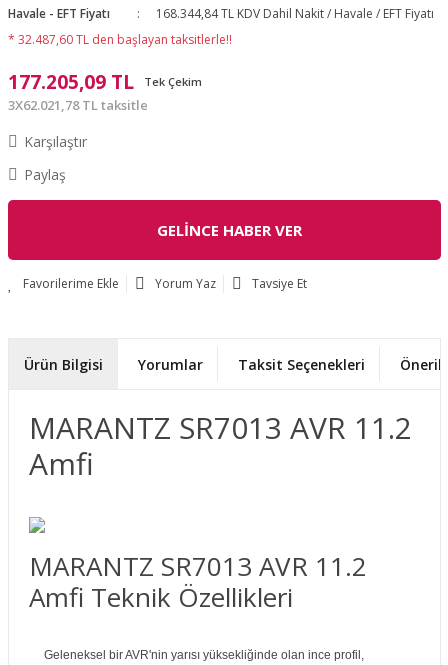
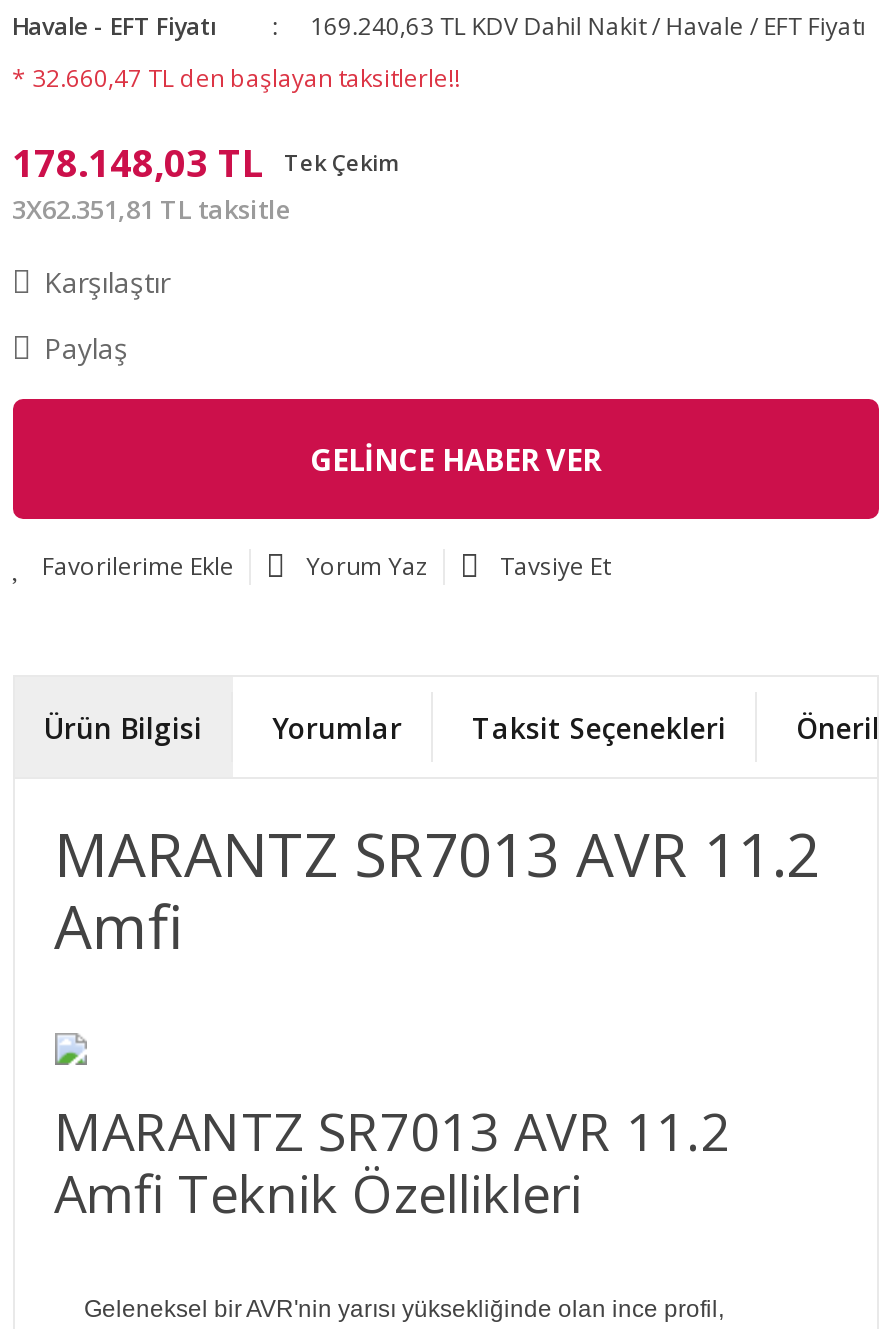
[156,5,434,22] 168.344,84 TL KDV Dahil Nakit / Havale / EFT Fiyatı -> [310,9,866,43] 169.240,63 TL KDV Dahil Nakit / Havale / EFT Fiyatı
[7,31,231,48] * 32.487,60 TL den başlayan taksitlerle!! -> [12,61,460,95] * 32.660,47 TL den başlayan taksitlerle!!
[7,69,201,95] 177.205,09 TL Tek Çekim -> [12,137,400,189] 178.148,03 TL Tek Çekim
[7,96,147,114] 3X62.021,78 TL taksitle -> [12,191,292,227] 3X62.351,81 TL taksitle

